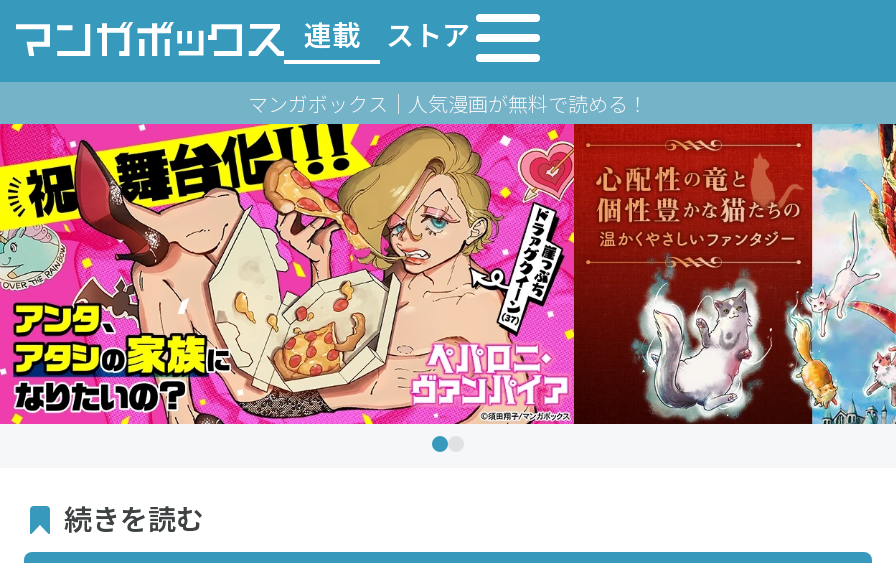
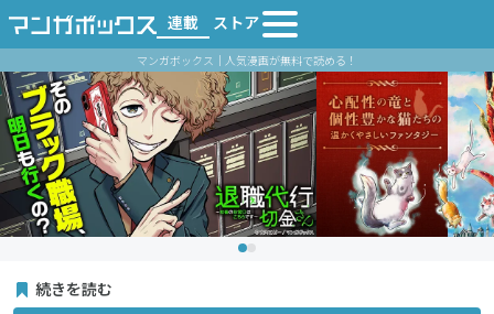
[6,122,576,426] [image] -> [3,71,318,238] [image]

